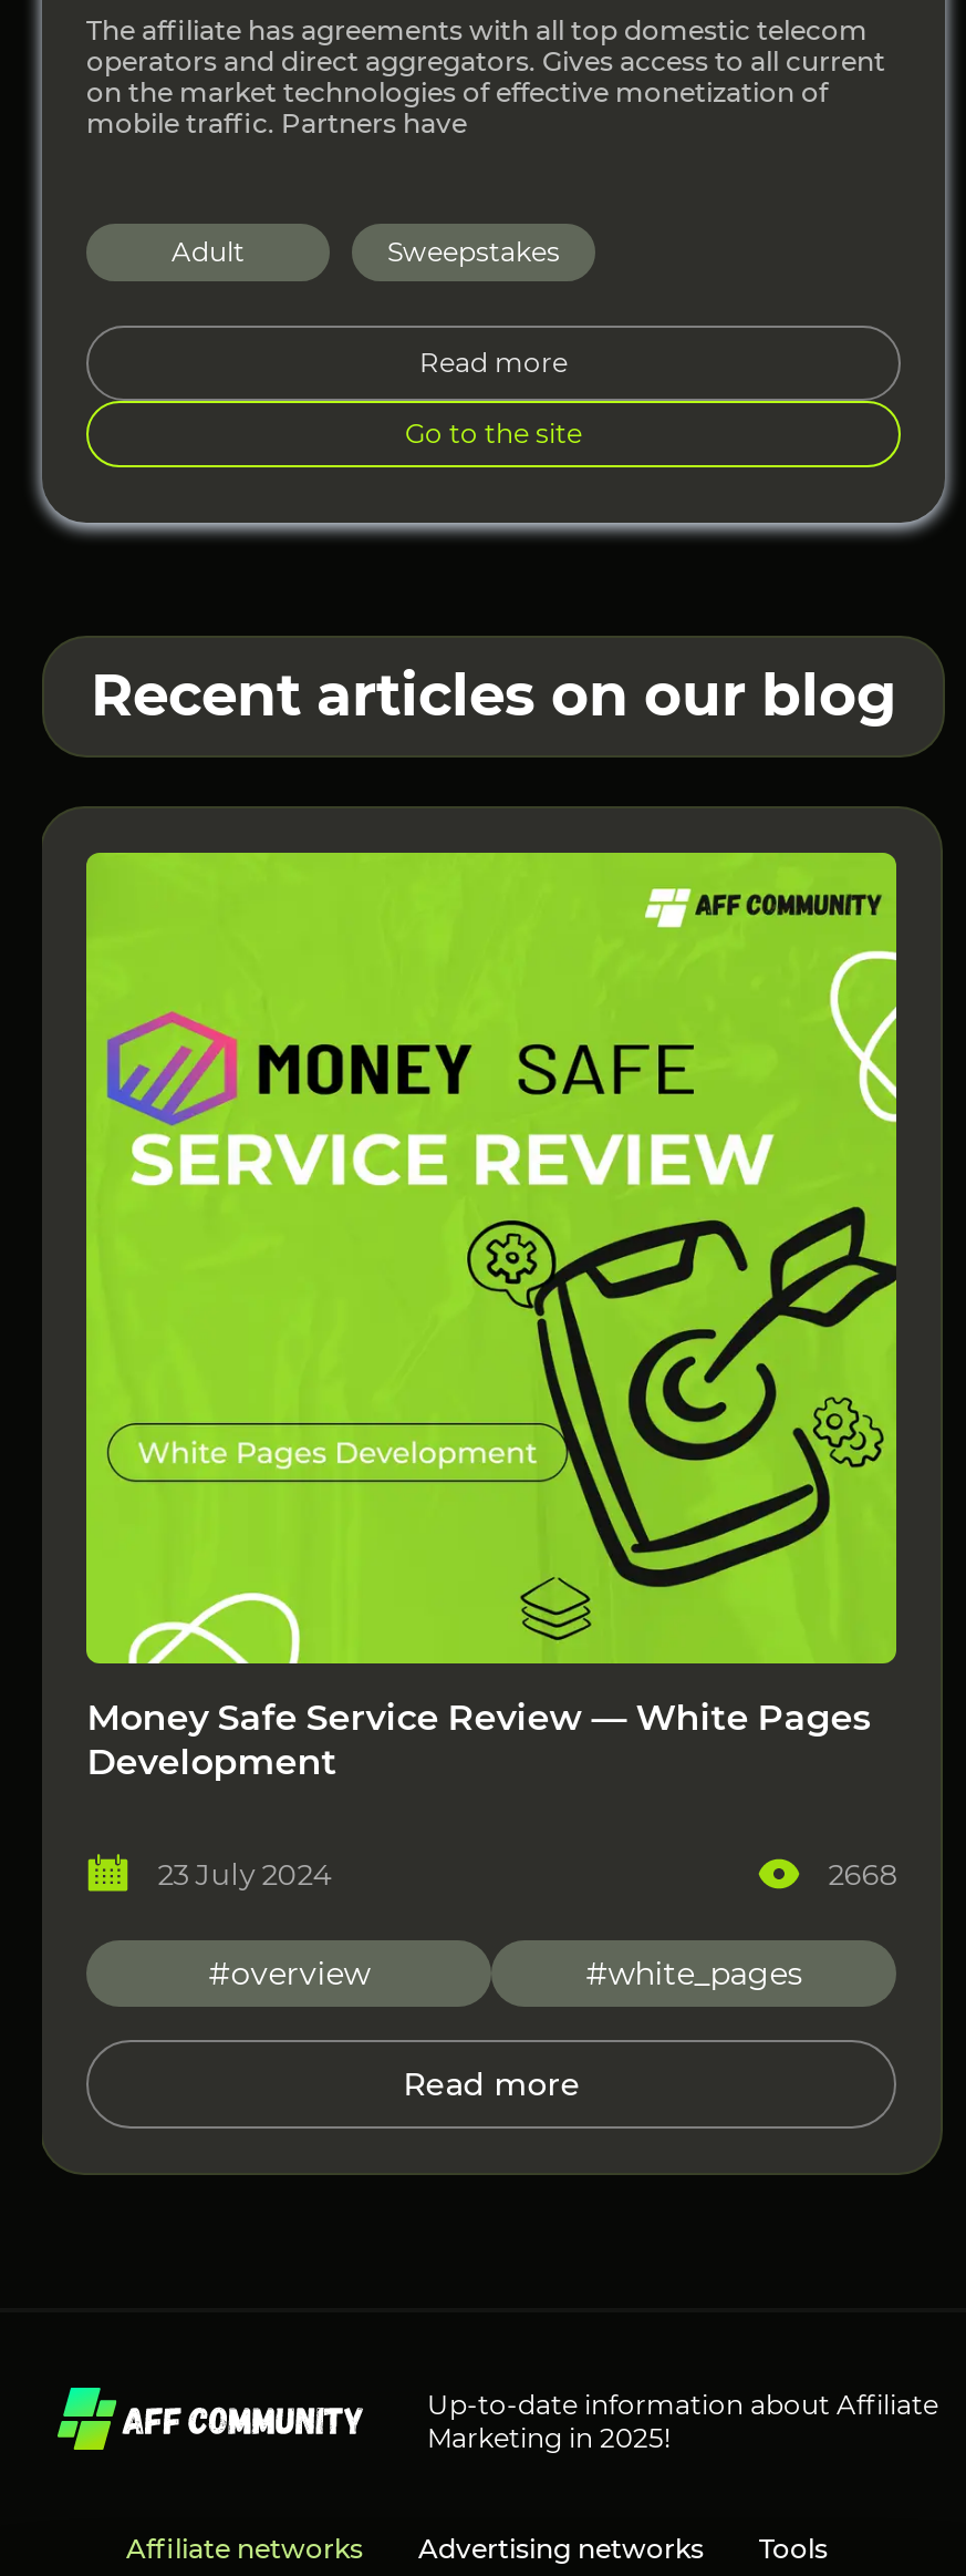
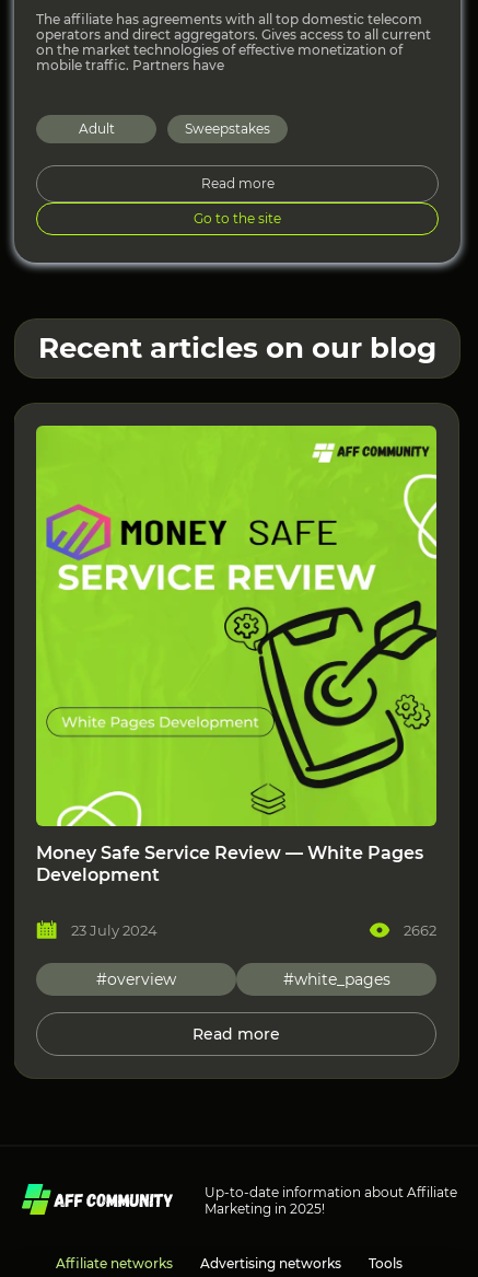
[828,1856,897,1892] 2668 -> [404,921,437,939] 2662

